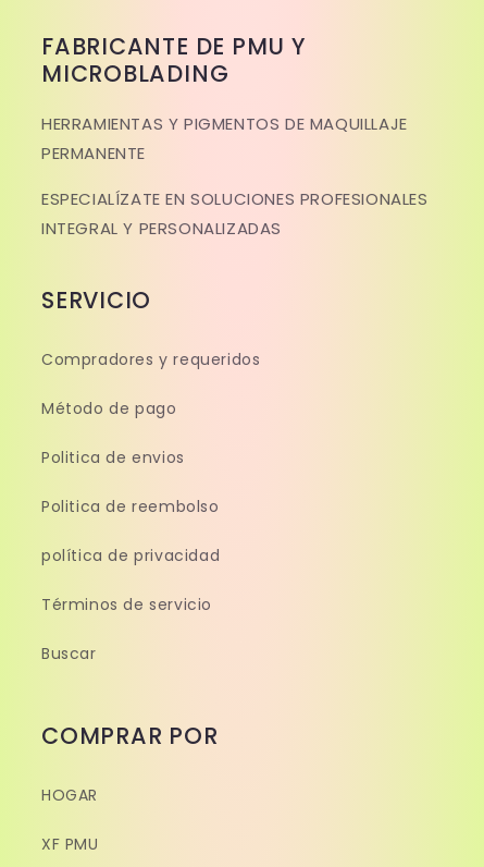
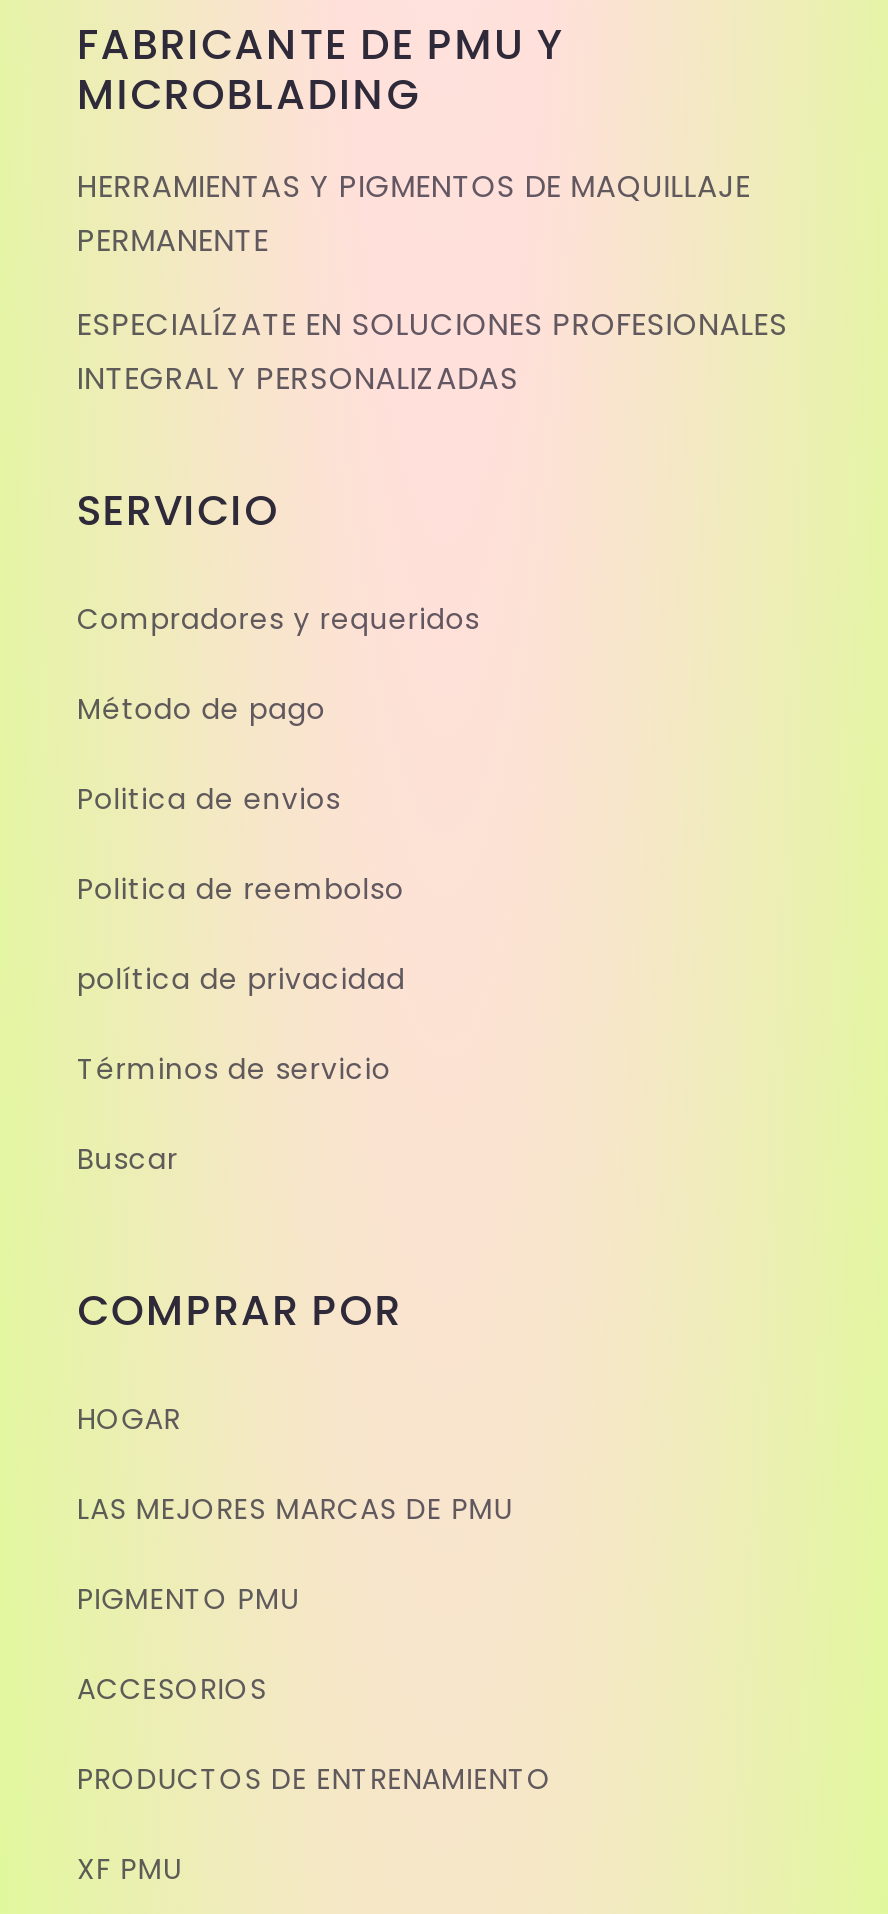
none -> [77,1490,552,1800] LAS MEJORES MARCAS DE PMU | PIGMENTO PMU | ACCESORIOS | PRODUCTOS DE ENTRENAMIENTO

